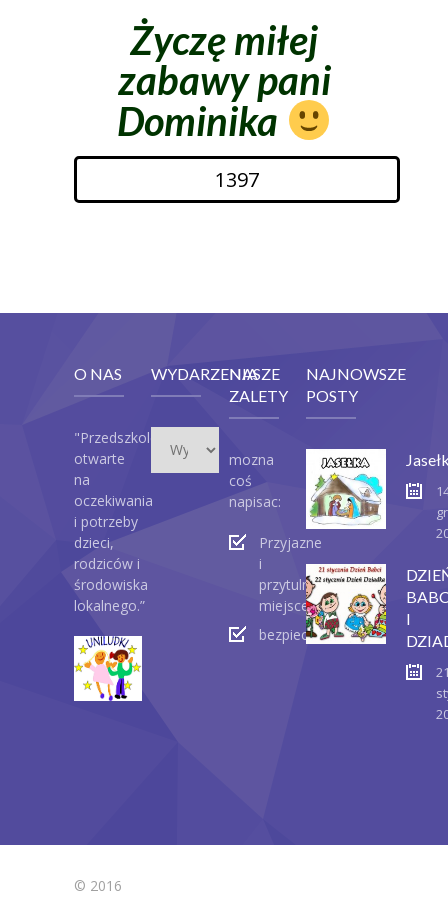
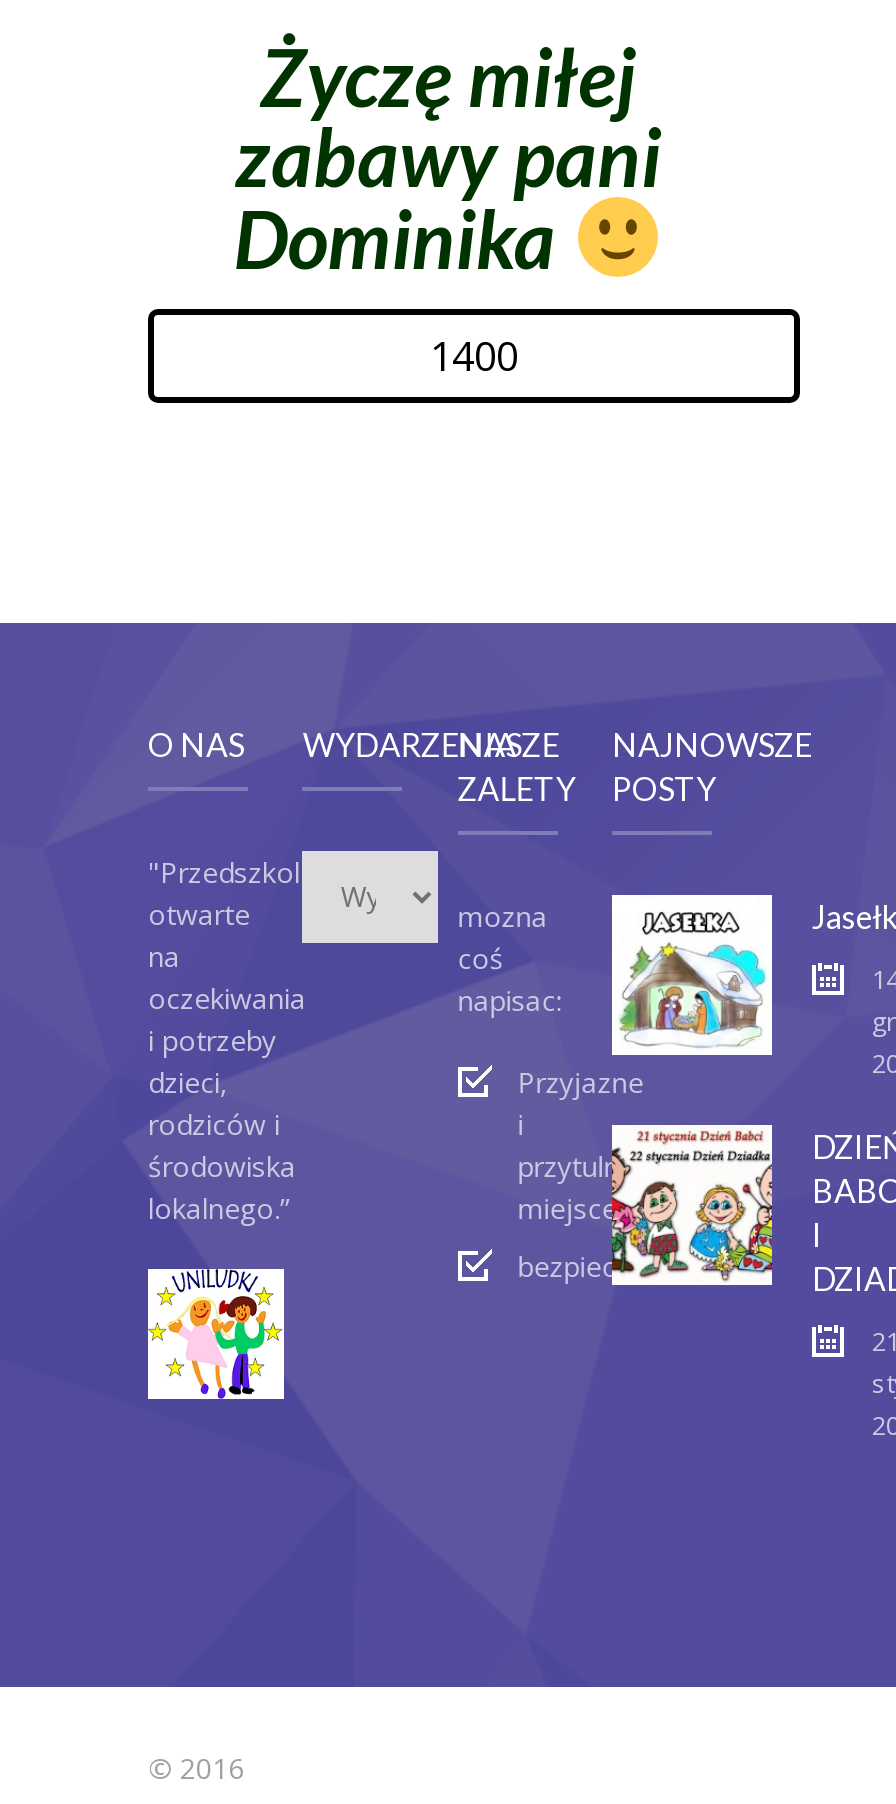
[215,166,259,193] 1397 -> [430,329,518,383] 1400

